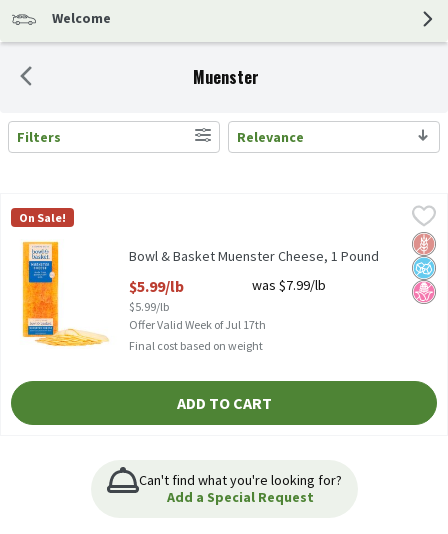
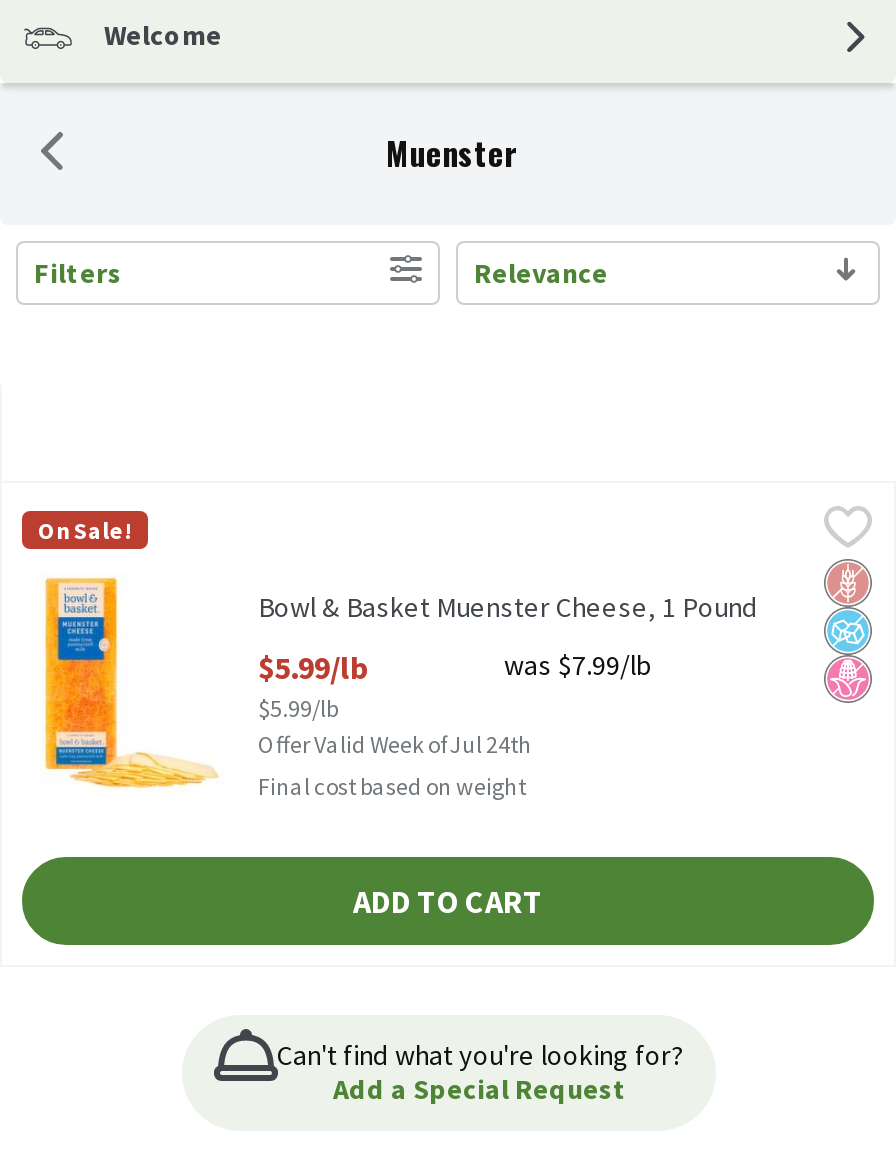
[129,317,266,332] Offer Valid Week of Jul 17th -> [258,729,532,759] Offer Valid Week of Jul 24th

